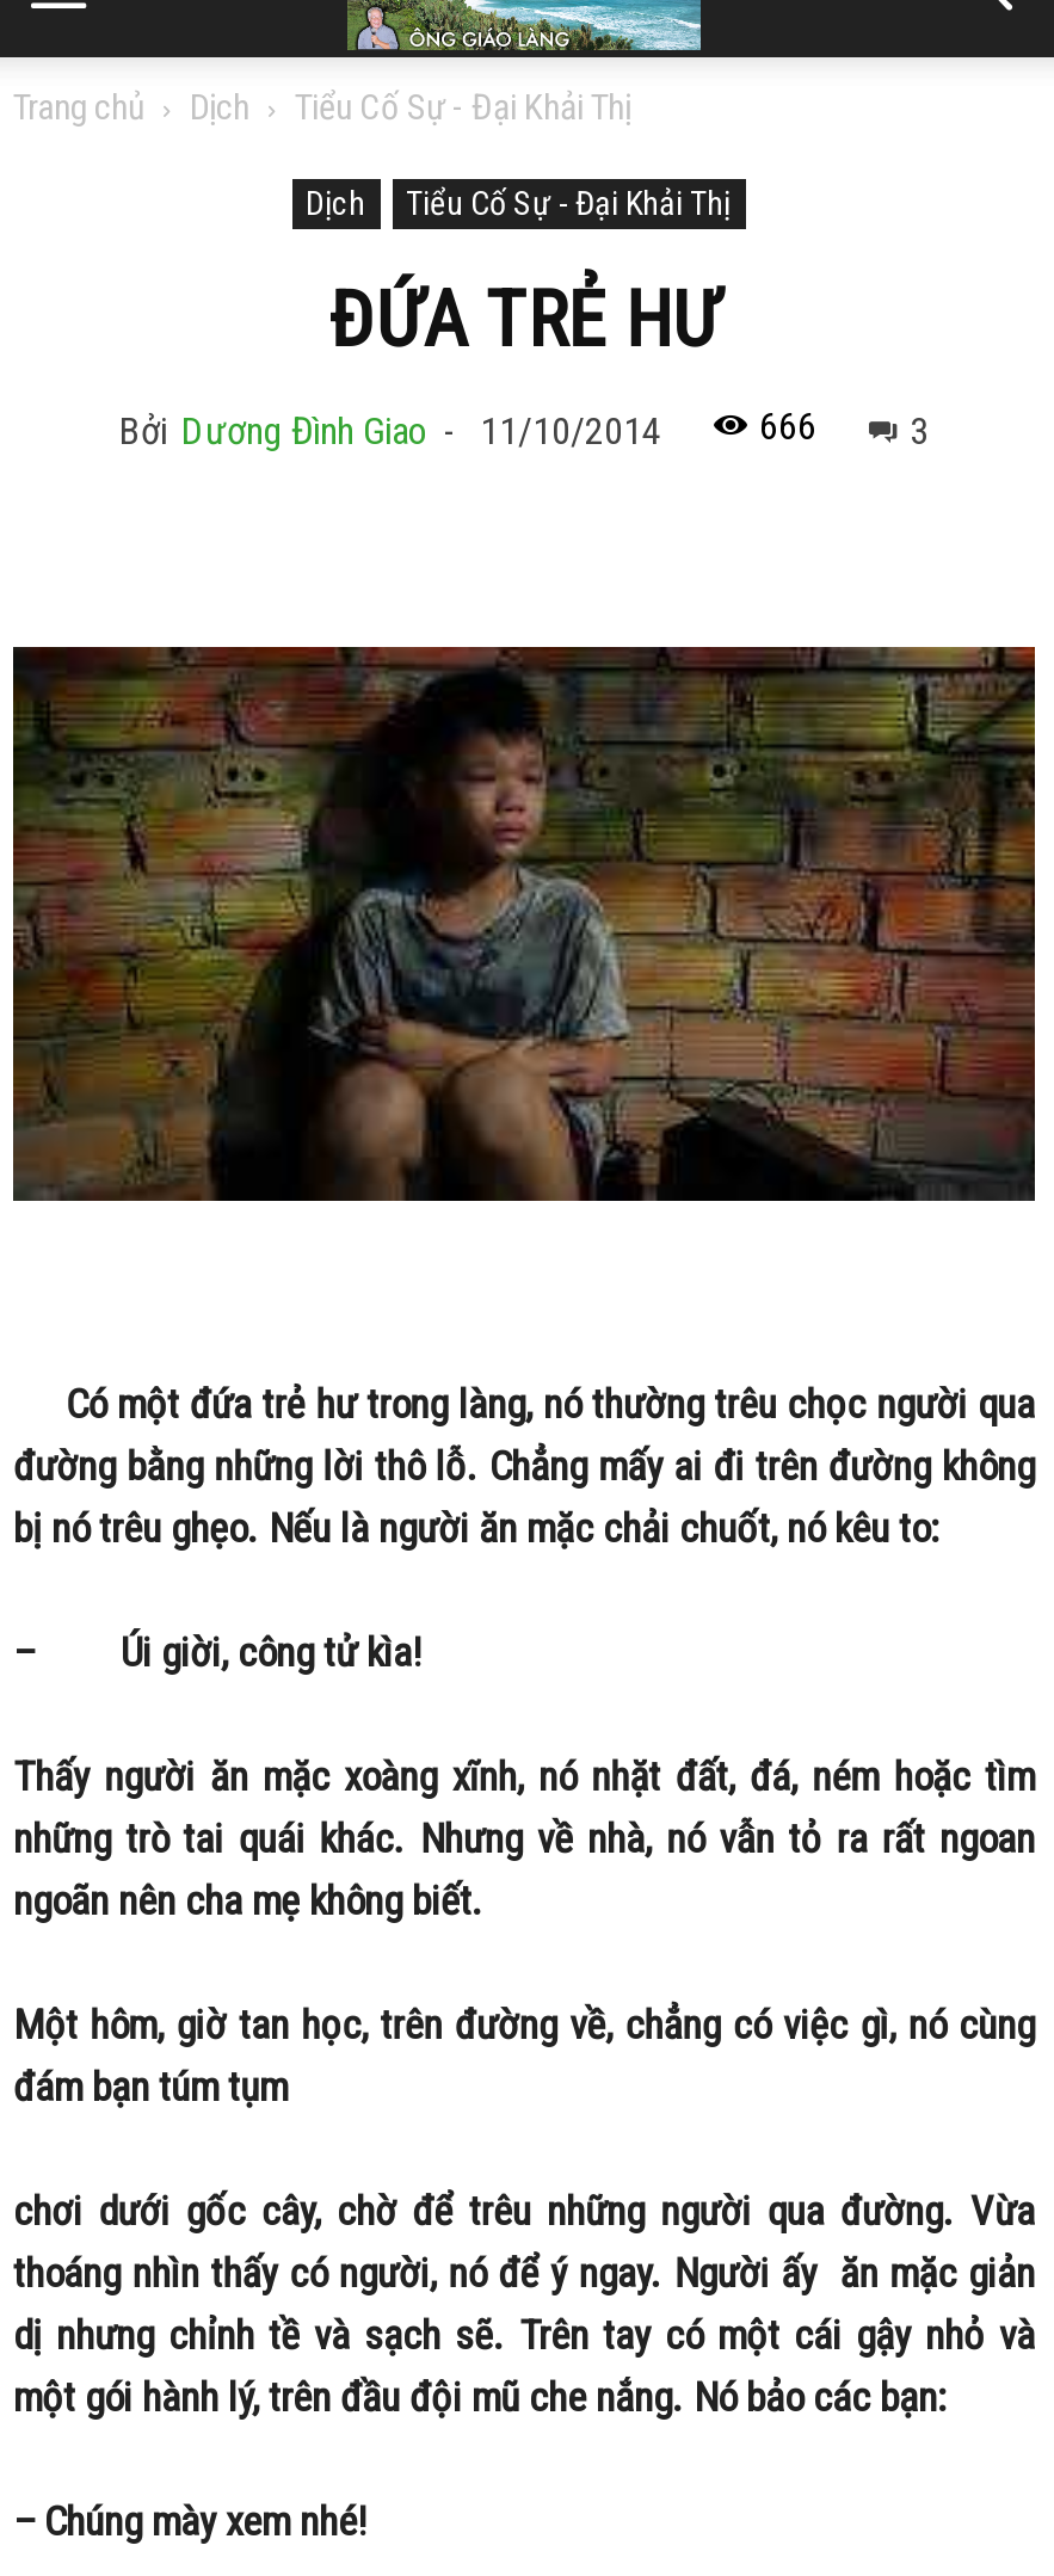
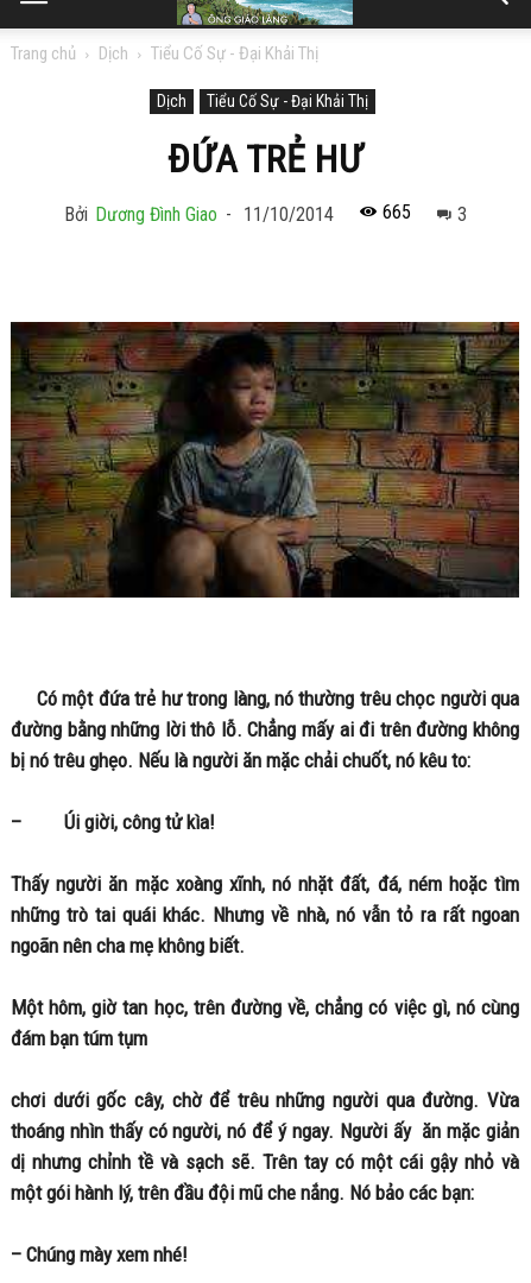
[759,403,816,449] 666 -> [382,201,410,223] 665

